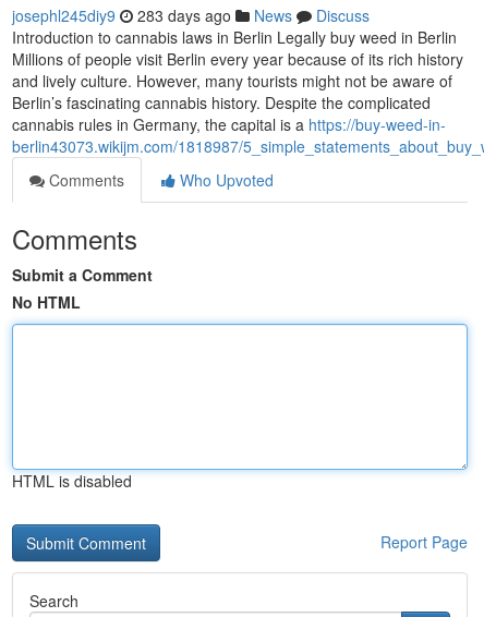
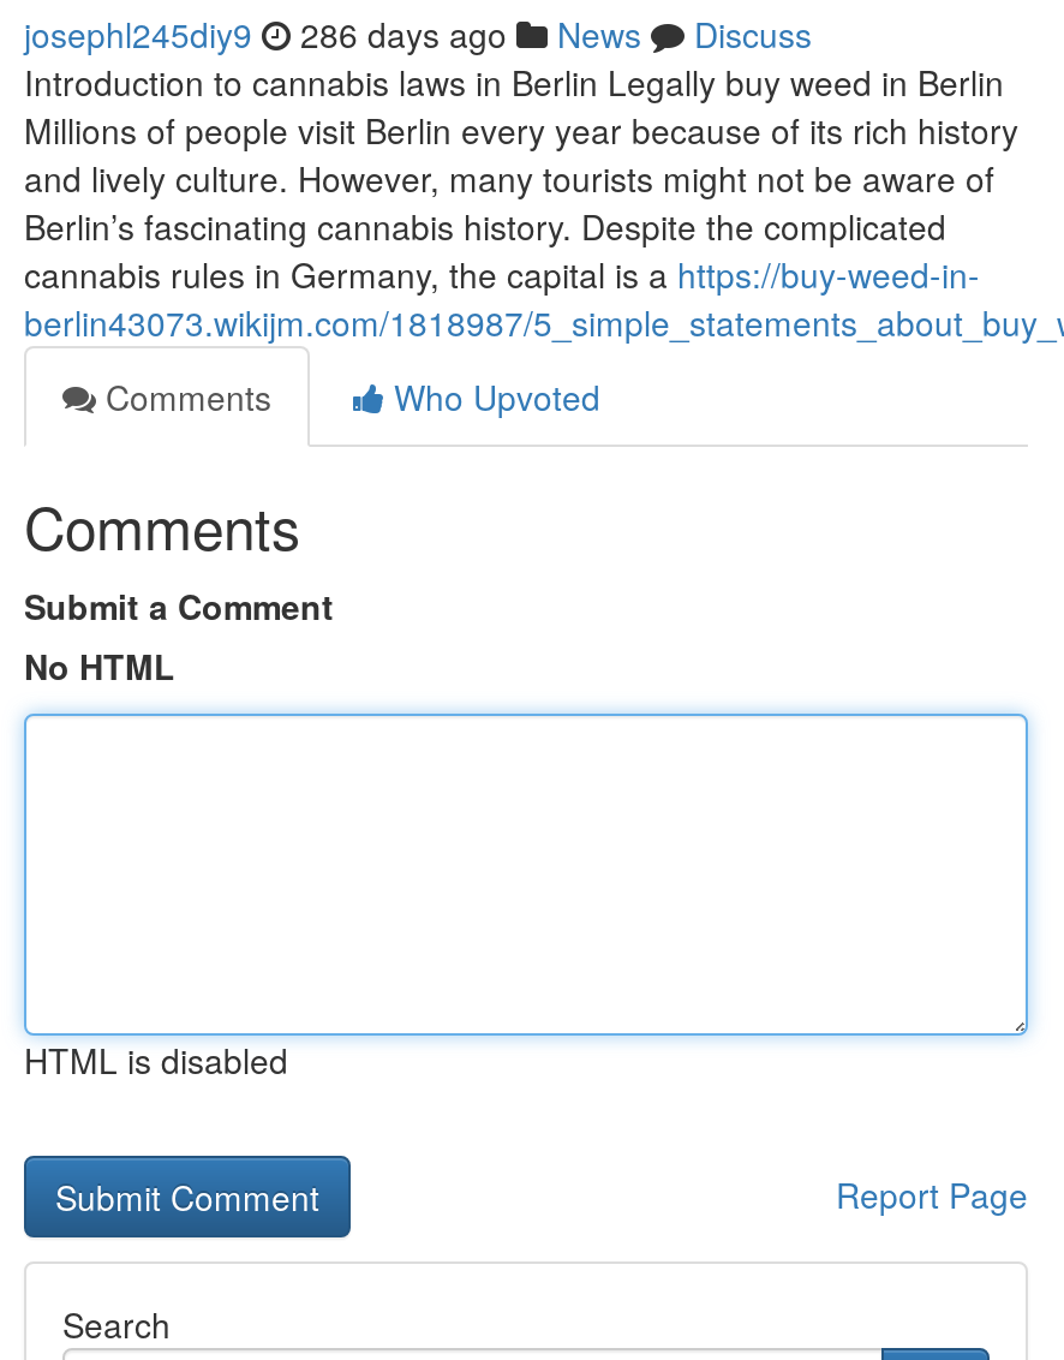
[12,4,370,26] josephl245diy9 283 days ago News Discuss -> [24,10,812,58] josephl245diy9 286 days ago News Discuss

